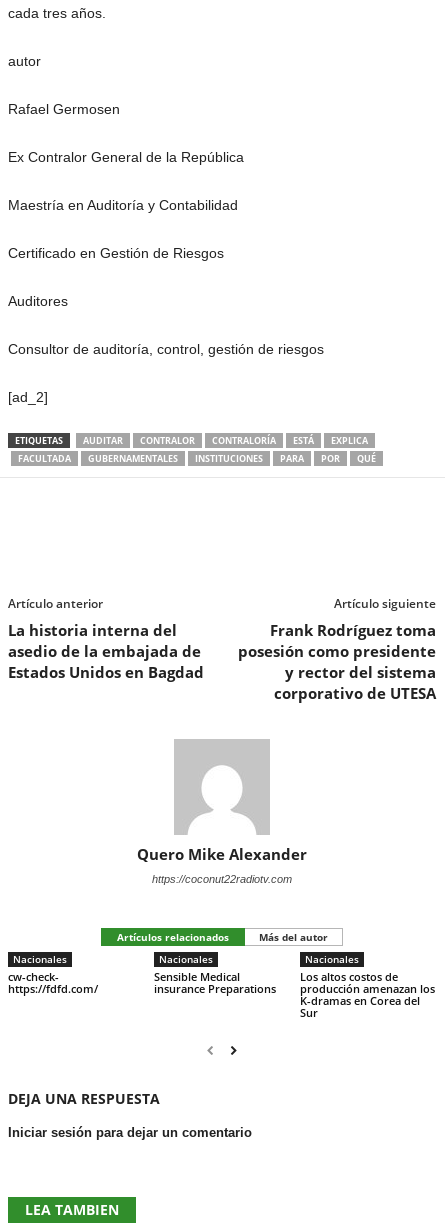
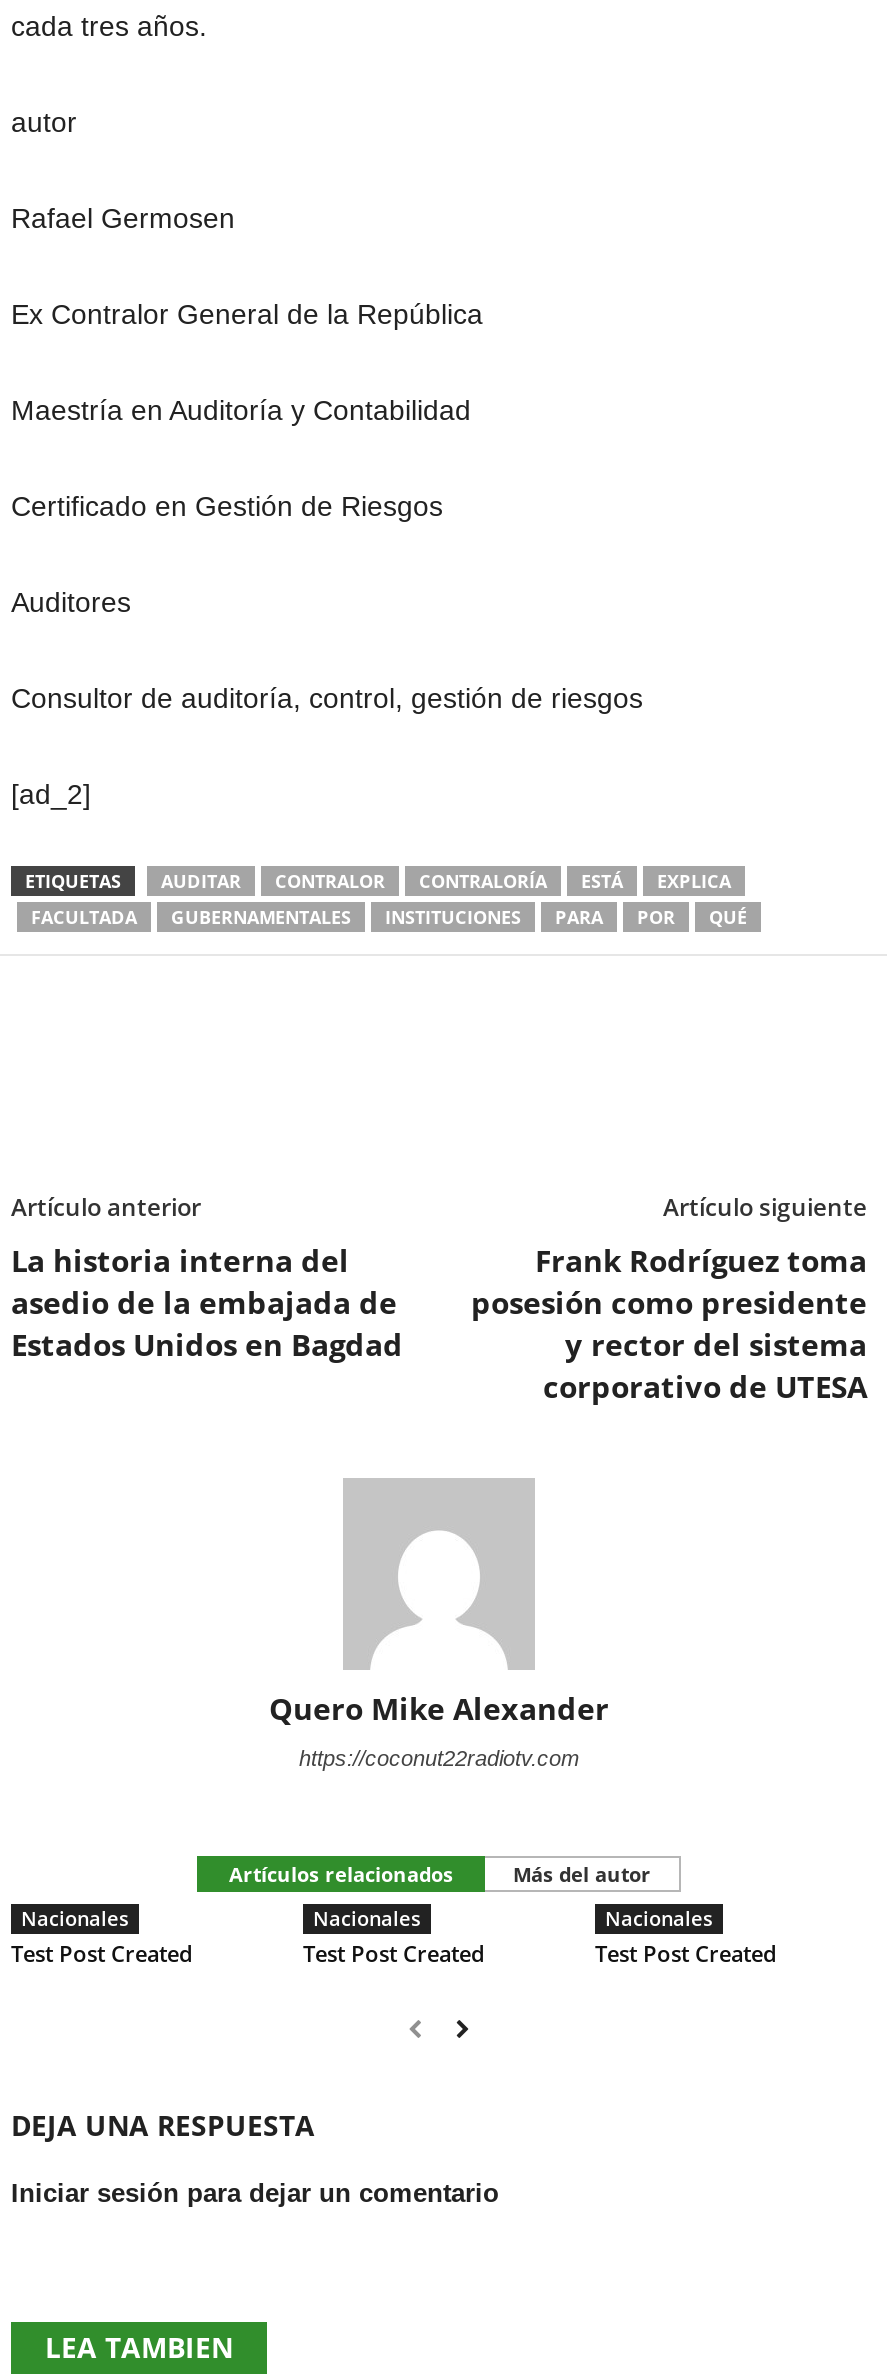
[8,969,98,996] cw-check- | https://fdfd.com/ -> [11,1938,193,1968] Test Post Created
[154,969,276,996] Sensible Medical | insurance Preparations -> [303,1938,485,1968] Test Post Created
[300,969,435,1020] Los altos costos de | producción amenazan los | K-dramas en Corea del | Sur -> [595,1938,777,1968] Test Post Created

